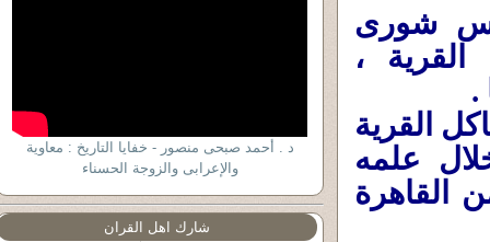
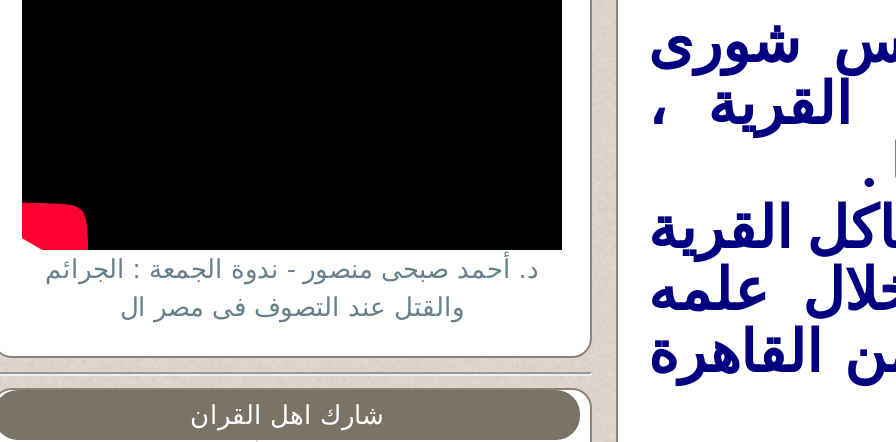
[26,139,294,177] د . أحمد صبحى منصور - خفايا التاريخ : معاوية | والإعرابى والزوجة الحسناء -> [45,255,539,323] د. أحمد صبحى منصور - ندوة الجمعة : الجرائم | والقتل عند التصوف فى مصر ال

